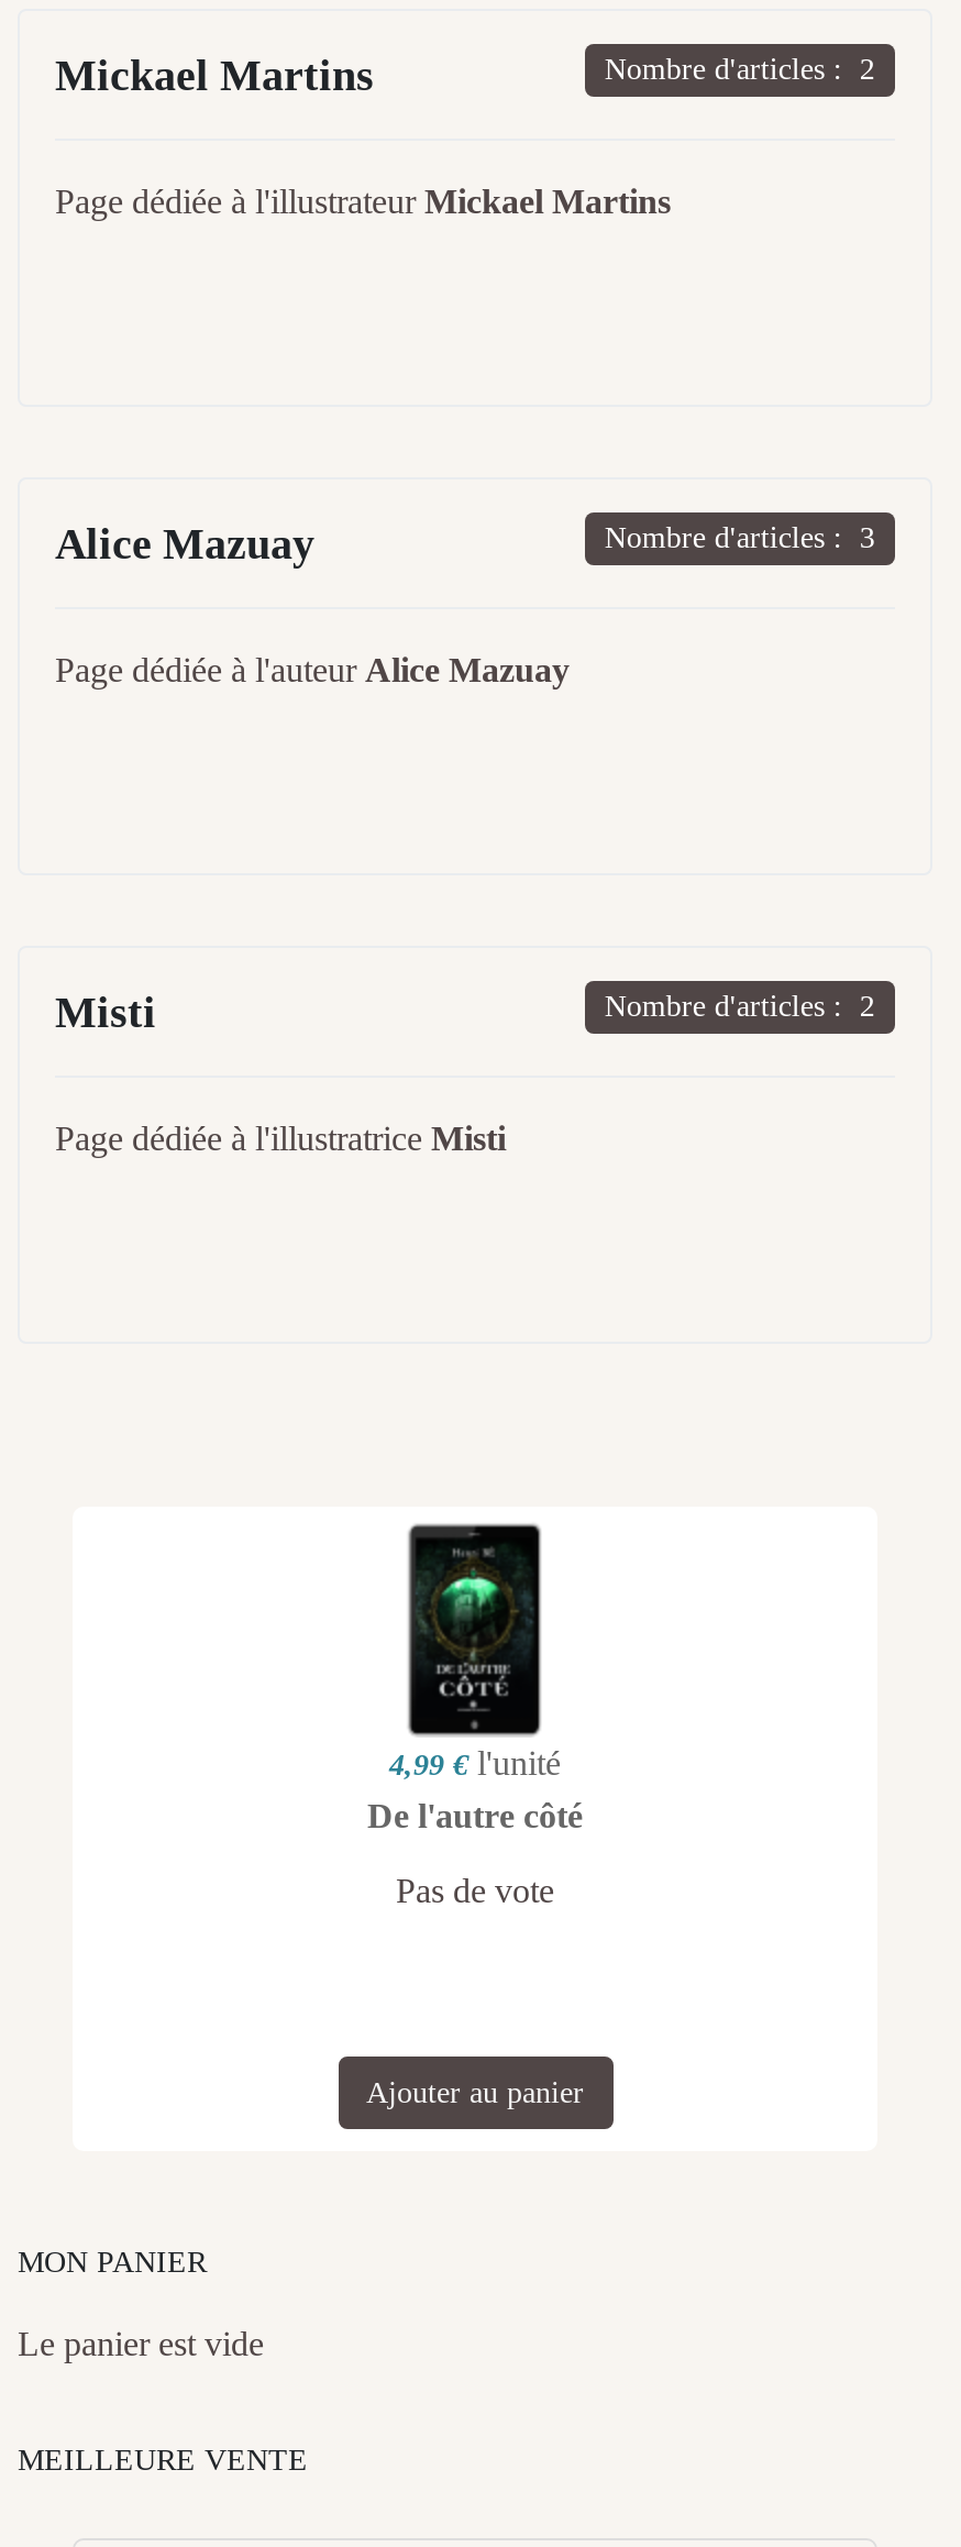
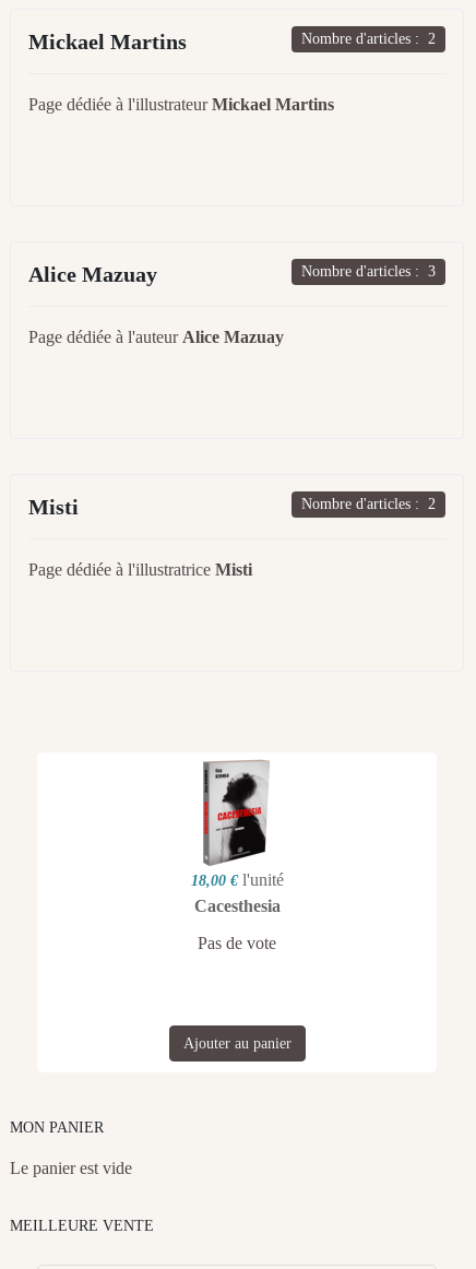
[367,1524,583,1835] [image] | 4,99 € l'unité | De l'autre côté -> [191,759,283,915] [image] | 18,00 € l'unité | Cacesthesia

